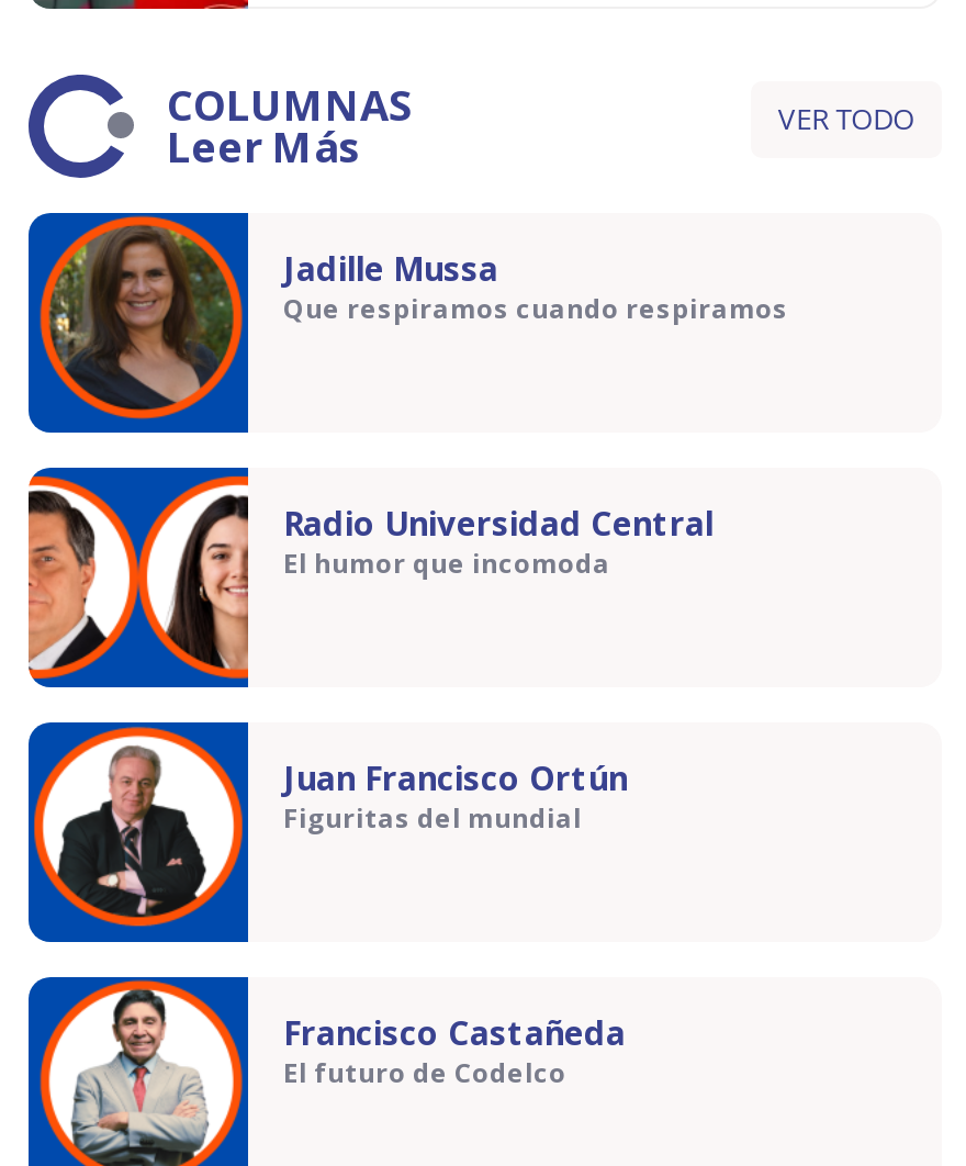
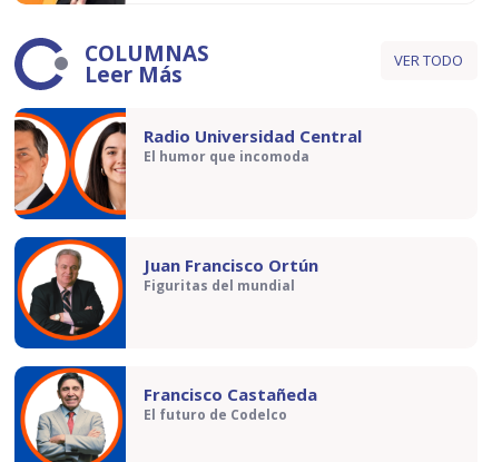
[26,213,788,426] [image] | Jadille Mussa | Que respiramos cuando respiramos -> none

